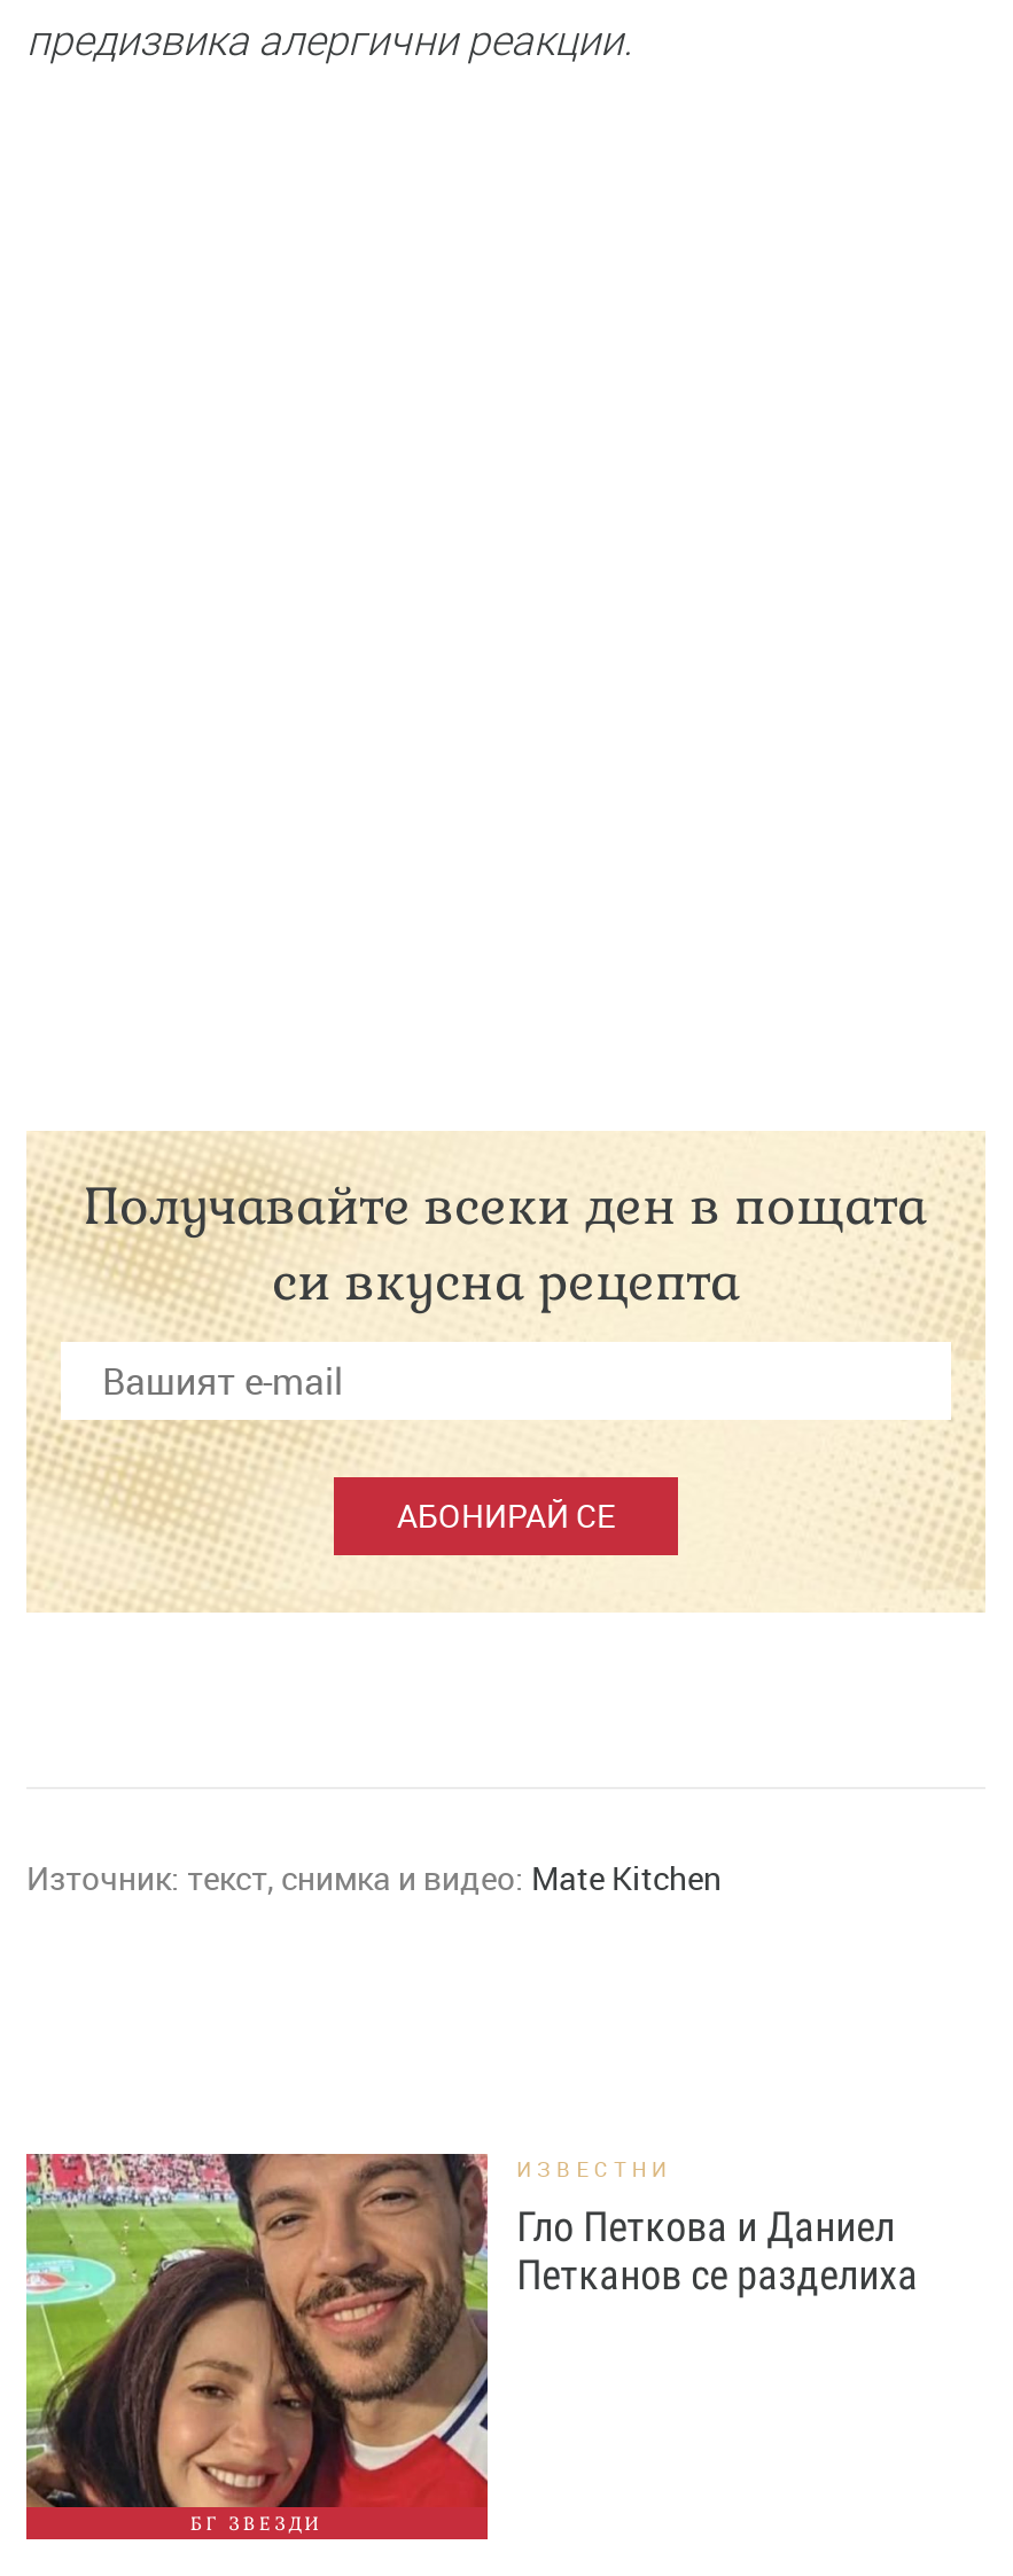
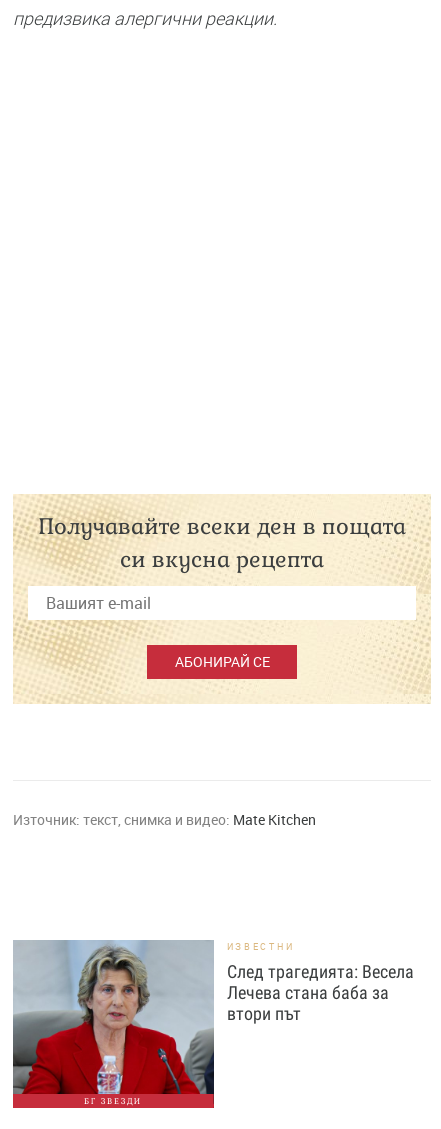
[24,2152,918,2509] [image] | Гло Петкова и Даниел | Петканов се разделиха -> [13,940,414,1095] [image] | След трагедията: Весела | Лечева стана баба за | втори път

